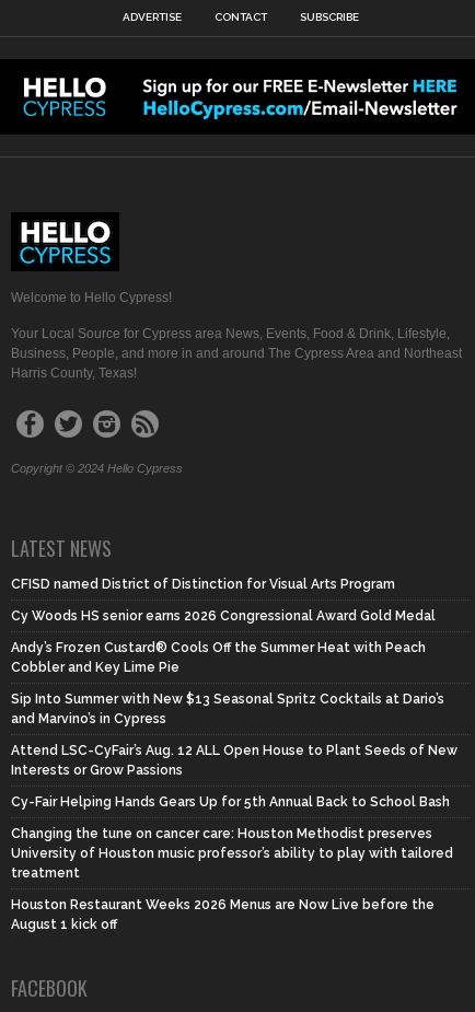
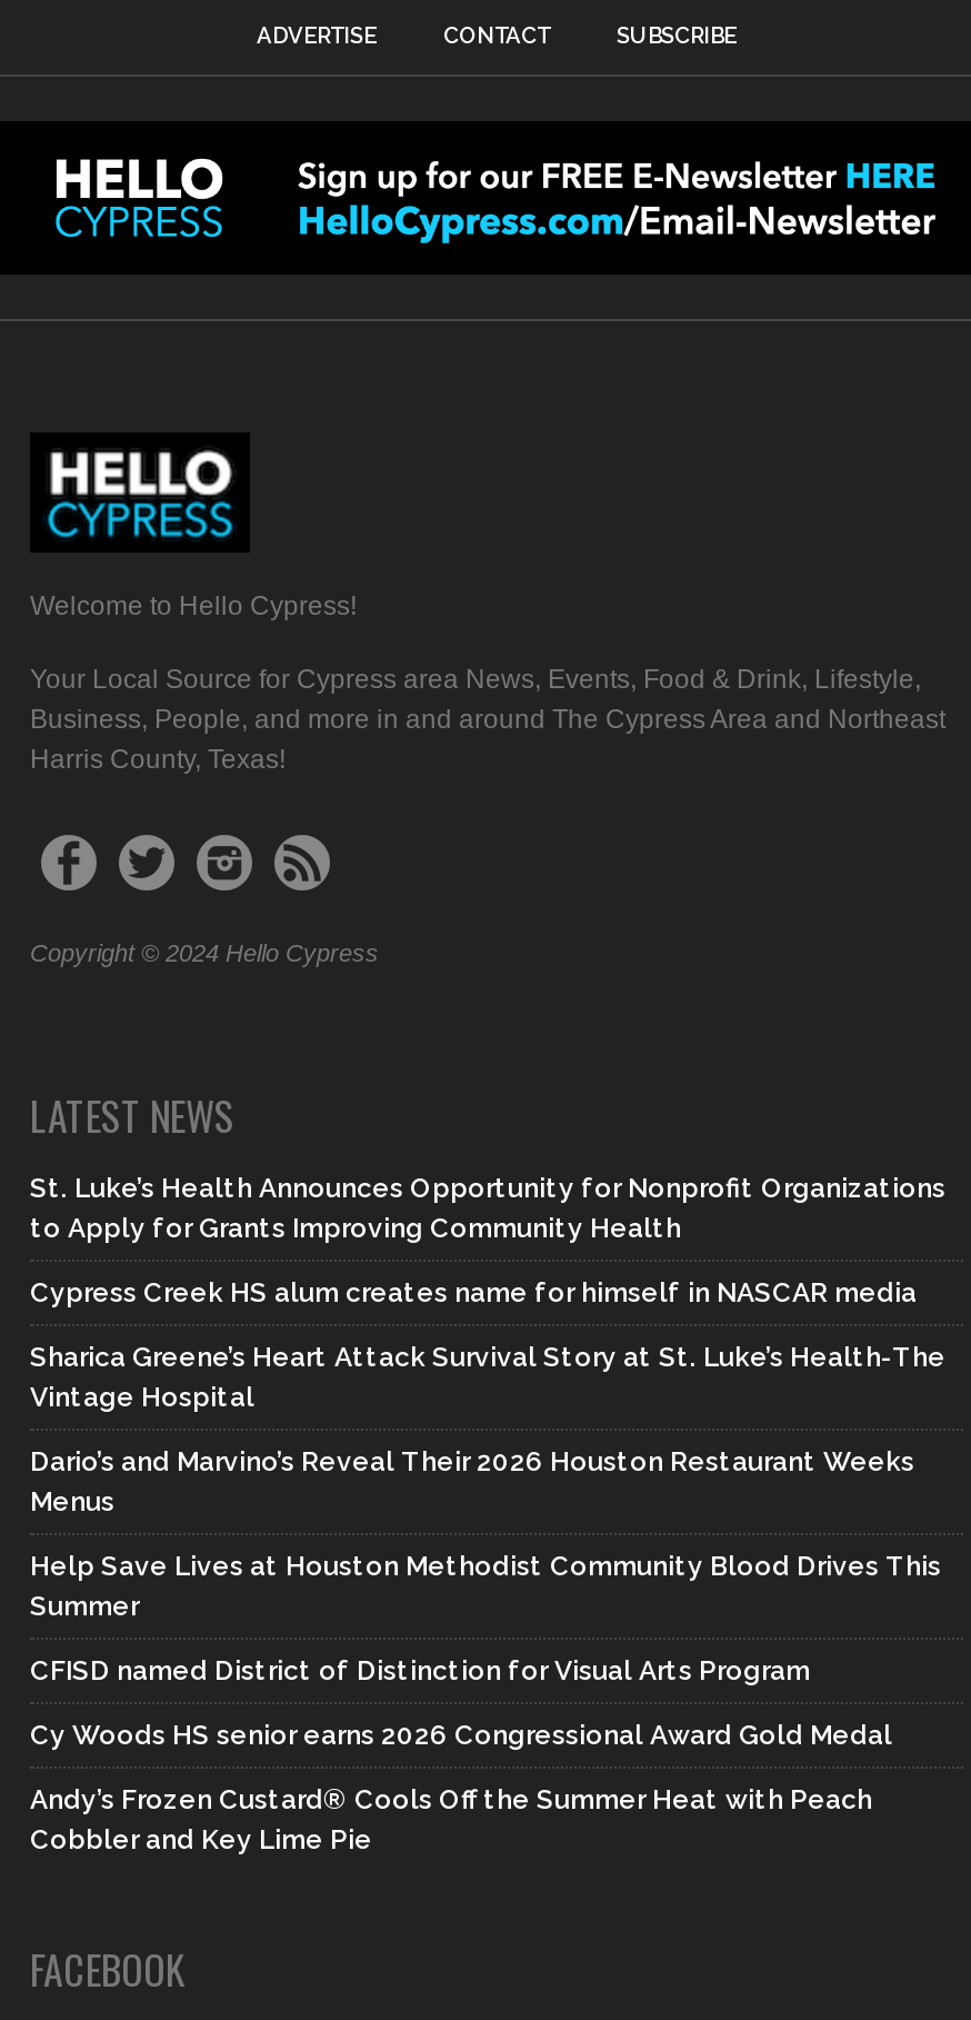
none -> [30,1172,945,1621] St. Luke’s Health Announces Opportunity for Nonprofit Organizations | to Apply for Grants Improving Community Health | Cypress Creek HS alum creates name for himself in NASCAR media | Sharica Greene’s Heart Attack Survival Story at St. Luke’s Health-The | Vintage Hospital | Dario’s and Marvino’s Reveal Their 2026 Houston Restaurant Weeks | Menus | Help Save Lives at Houston Methodist Community Blood Drives This | Summer
moved [11,576,436,674] -> [30,1654,892,1854]: CFISD named District of Distinction for Visual Arts Program | Cy Woods HS senior earns 2026 Congressional Award Gold Medal | Andy’s Frozen Custard® Cools Off the Summer Heat with Peach | Cobbler and Key Lime Pie
[11,691,457,932] Sip Into Summer with New $13 Seasonal Spritz Cocktails at Dario’s | and Marvino’s in Cypress | Attend LSC-CyFair’s Aug. 12 ALL Open House to Plant Seeds of New | Interests or Grow Passions | Cy-Fair Helping Hands Gears Up for 5th Annual Back to School Bash | Changing the tune on cancer care: Houston Methodist preserves | University of Houston music professor’s ability to play with tailored | treatment | Houston Restaurant Weeks 2026 Menus are Now Live before the | August 1 kick off -> none

